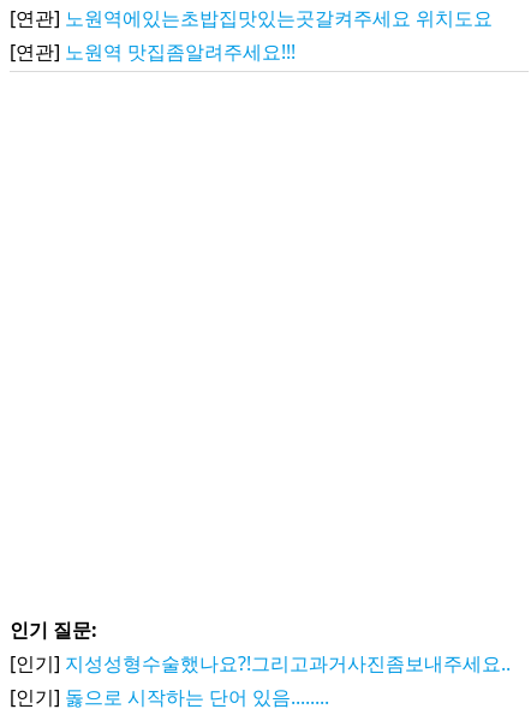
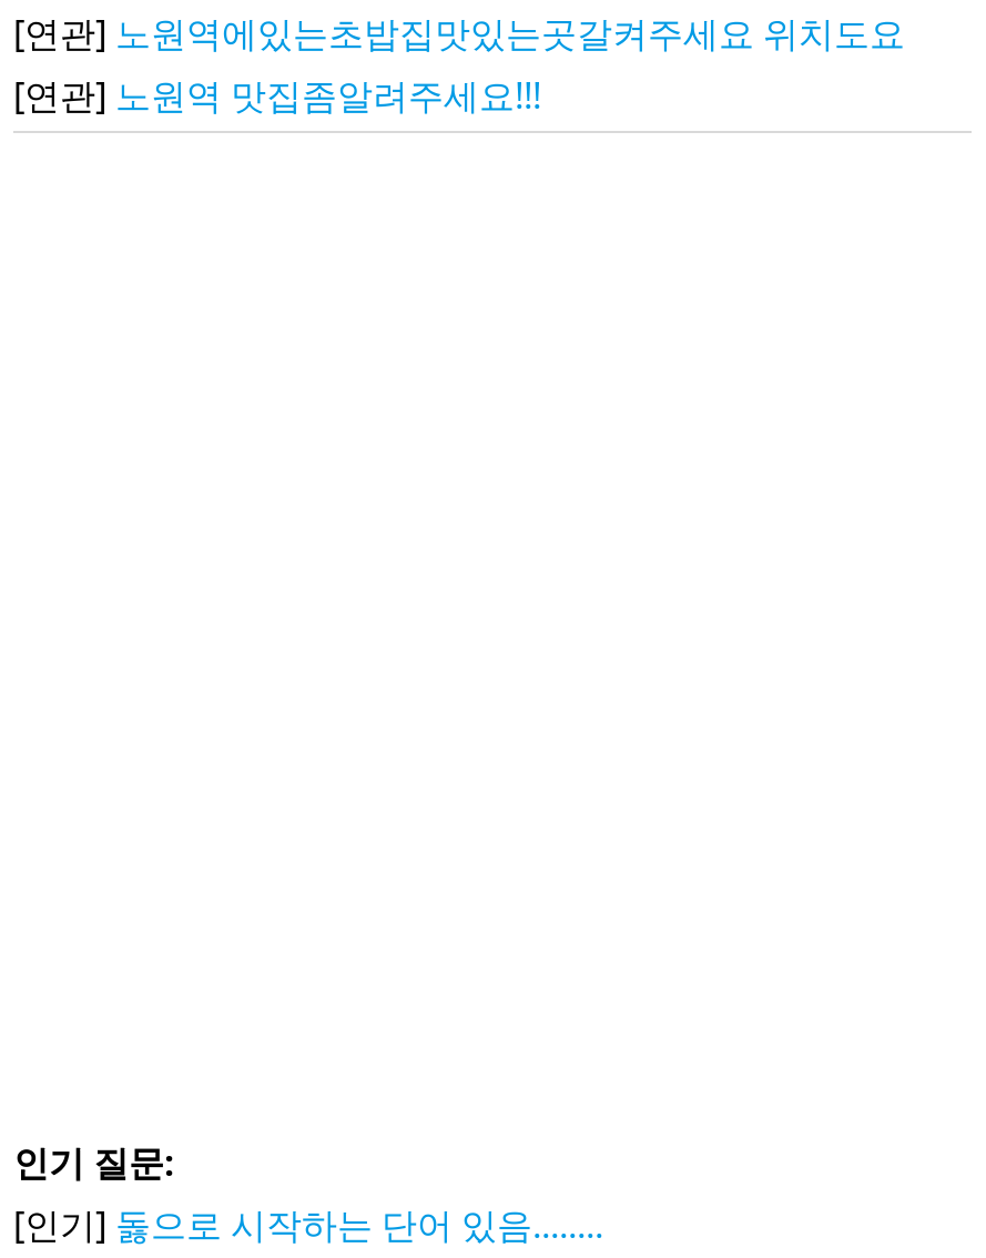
[10,650,511,677] [인기] 지성성형수술했나요?!그리고과거사진좀보내주세요.. -> none

